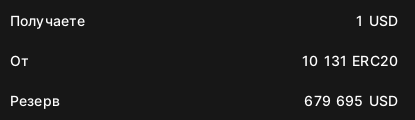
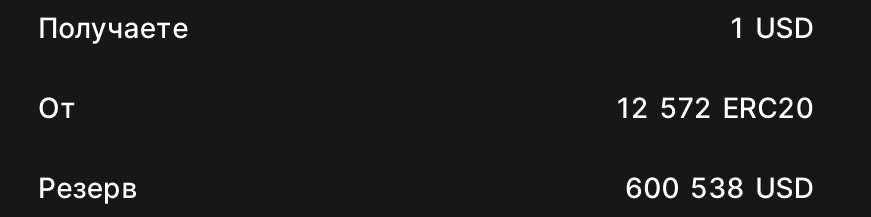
[302,52,398,69] 10 131 ERC20 -> [617,90,814,124] 12 572 ERC20
[304,92,398,109] 679 695 USD -> [625,170,814,204] 600 538 USD

